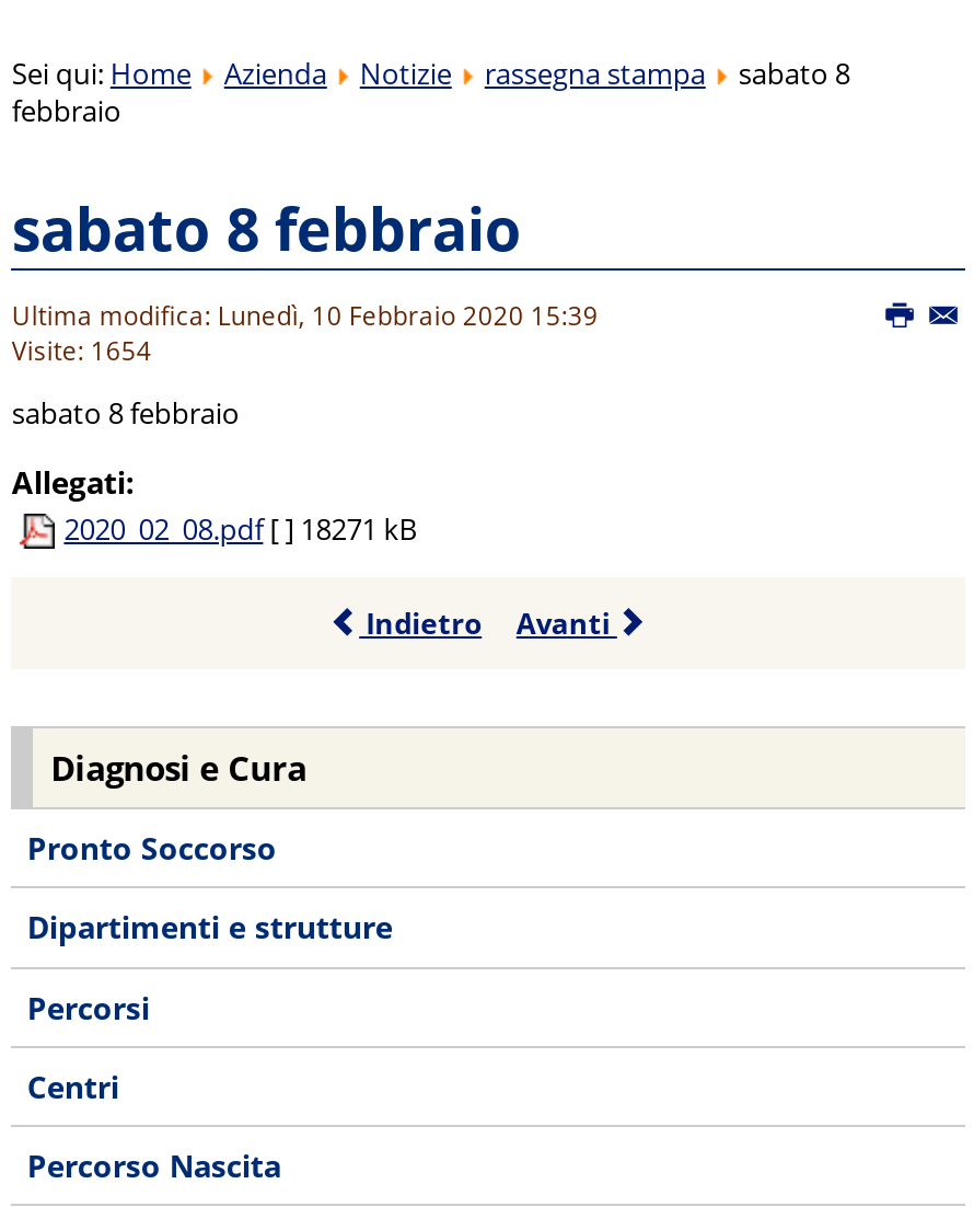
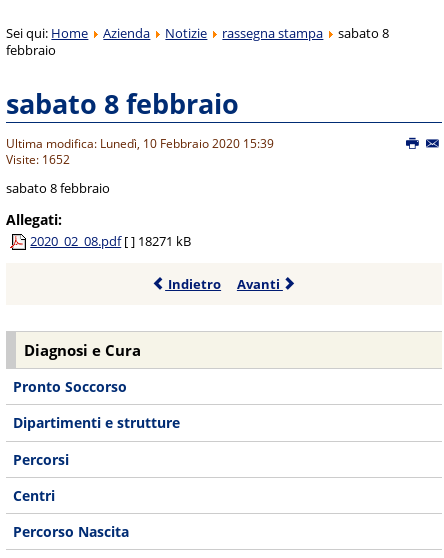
[12,335,152,368] Visite: 1654 -> [6,152,70,167] Visite: 1652

